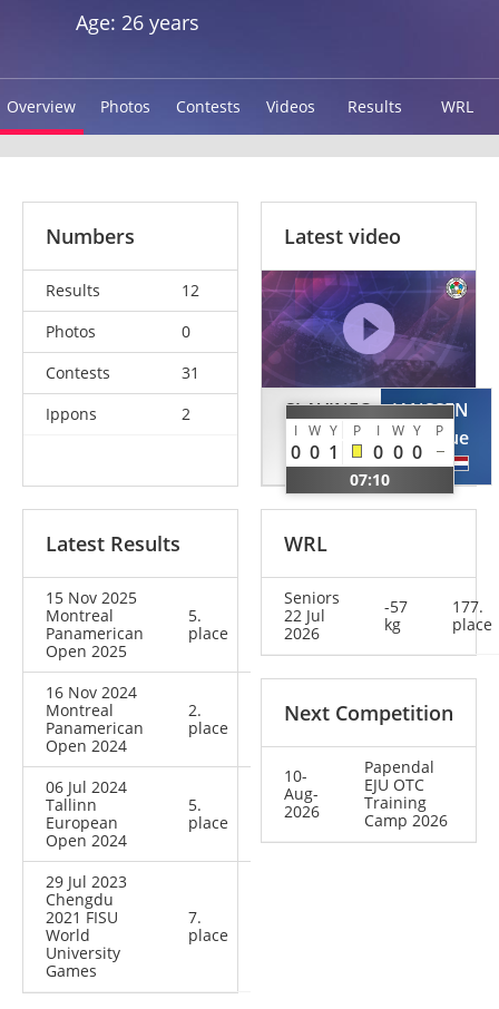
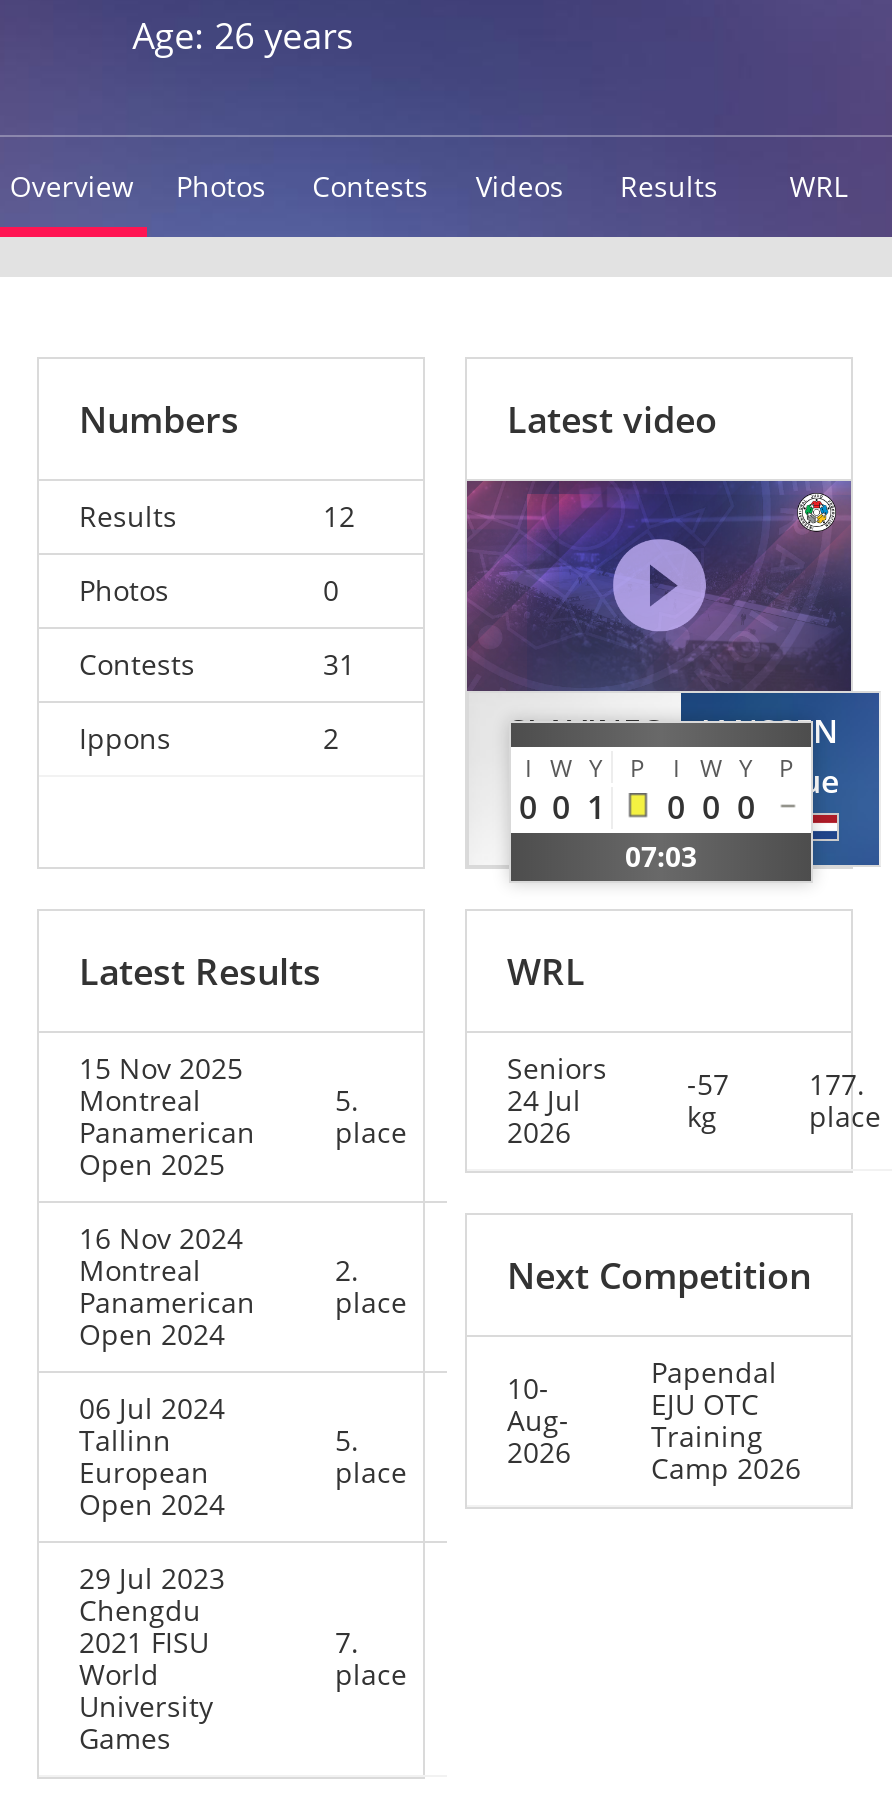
[350,469,390,490] 07:10 -> [625,838,697,876] 07:03
[284,605,325,626] 22 Jul -> [507,1082,581,1120] 24 Jul

